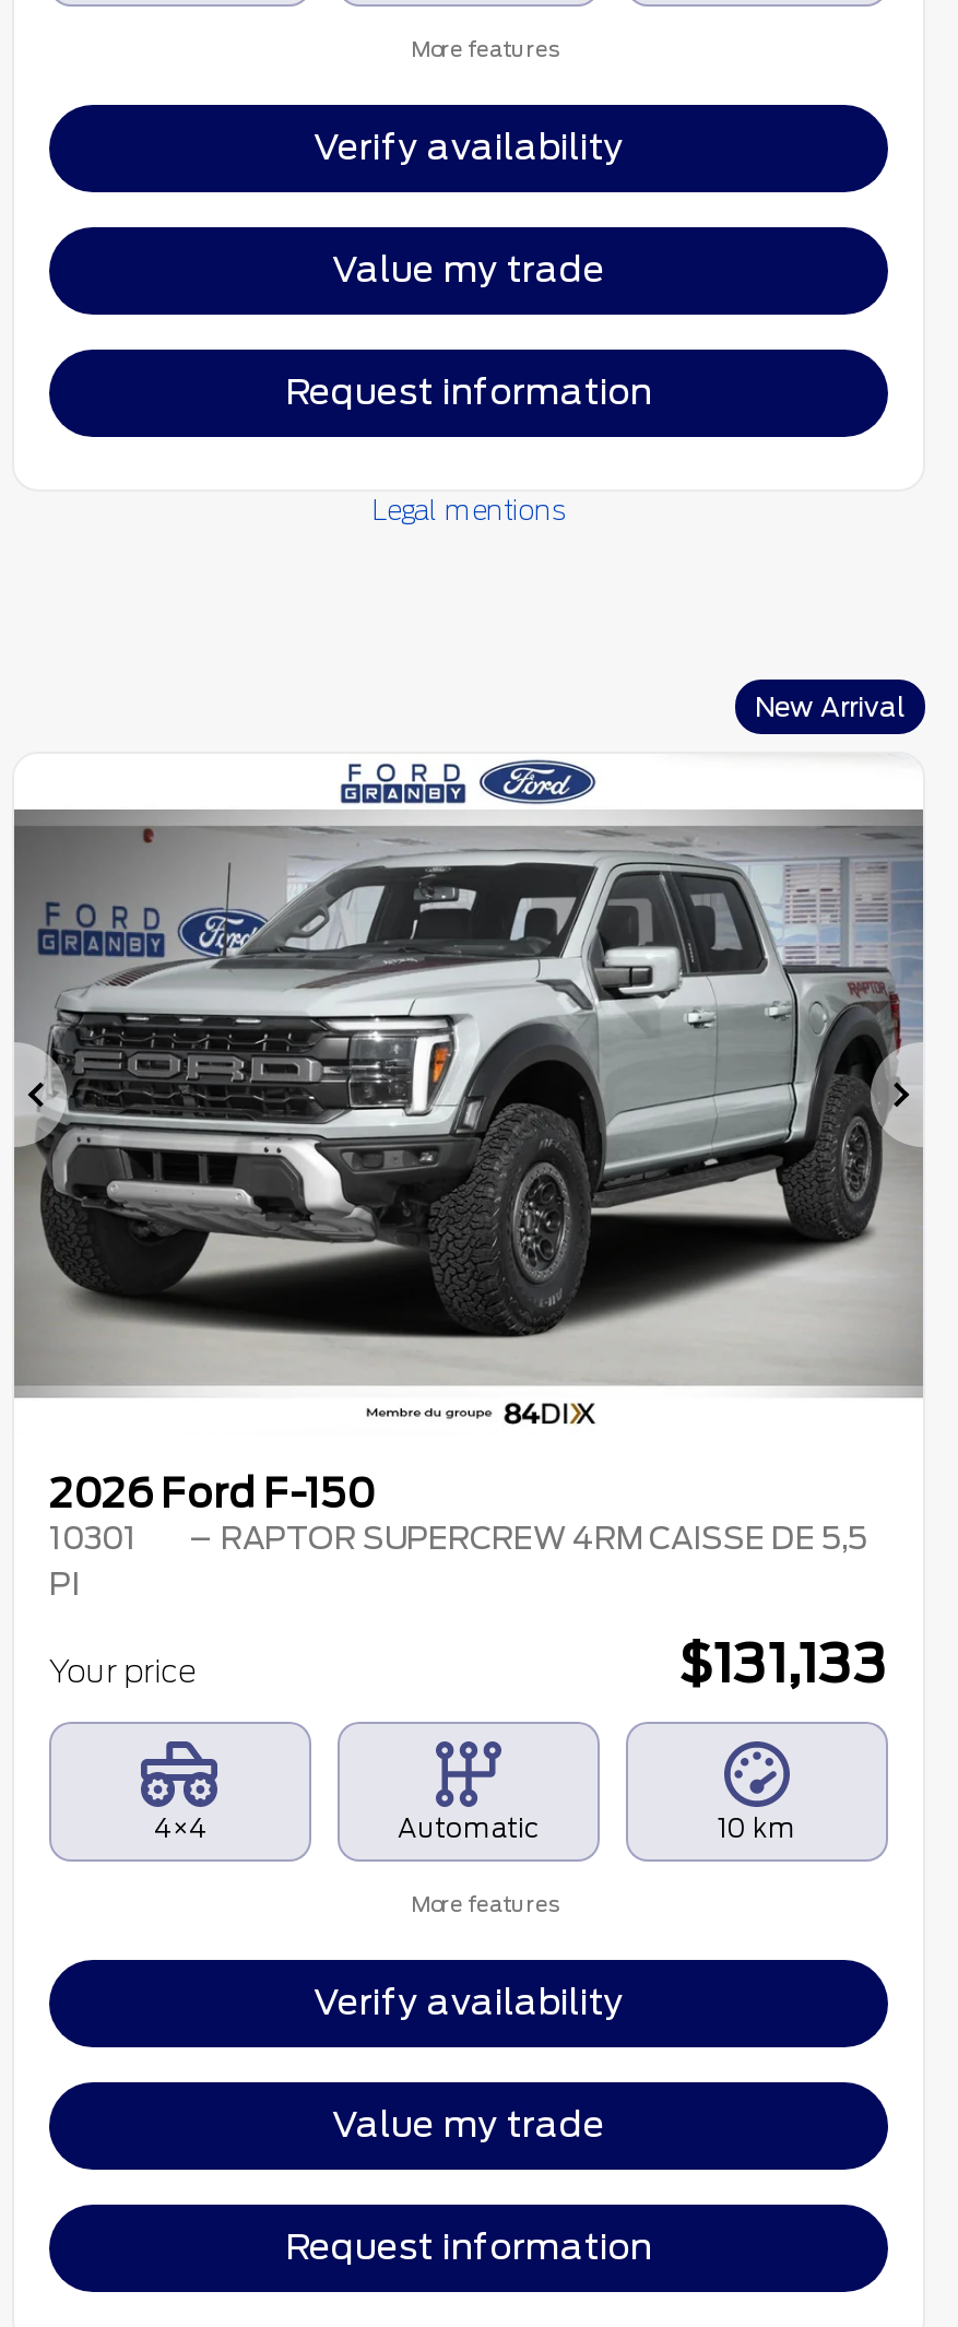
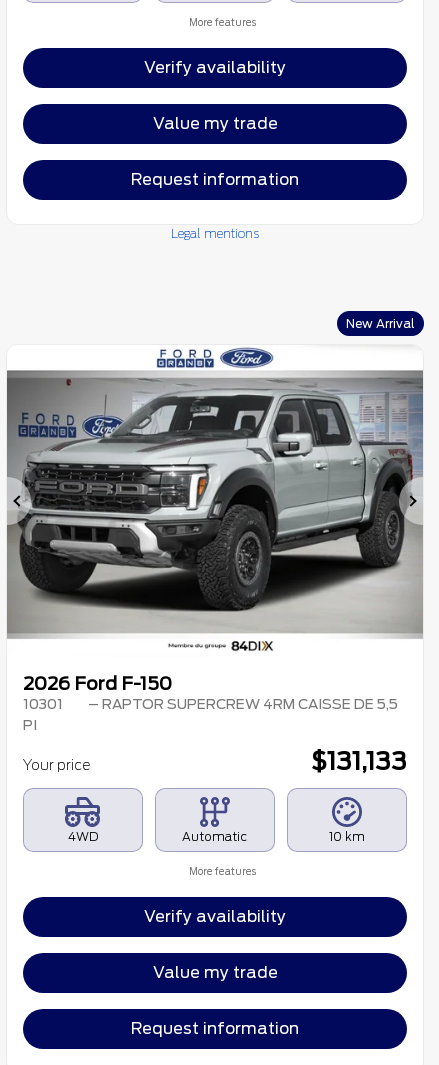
[154,1812,206,1845] 4×4 -> [68,829,98,844] 4WD

